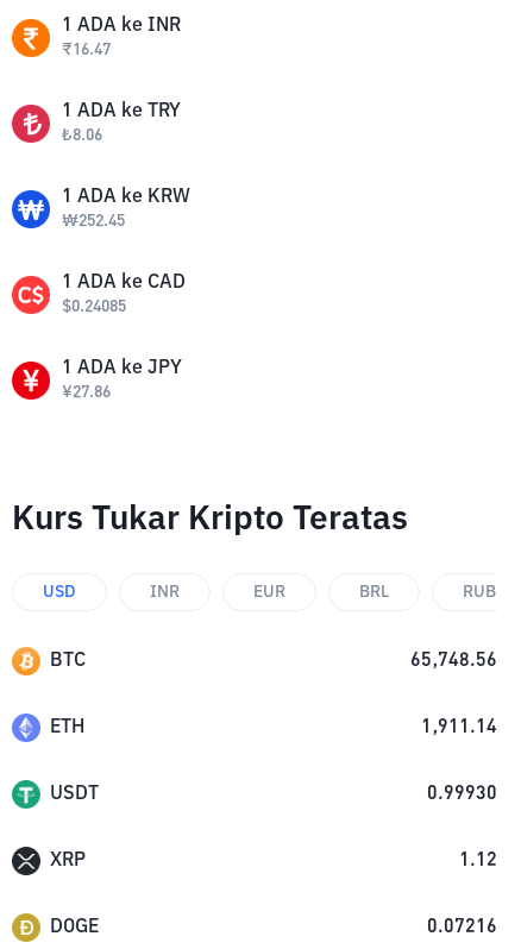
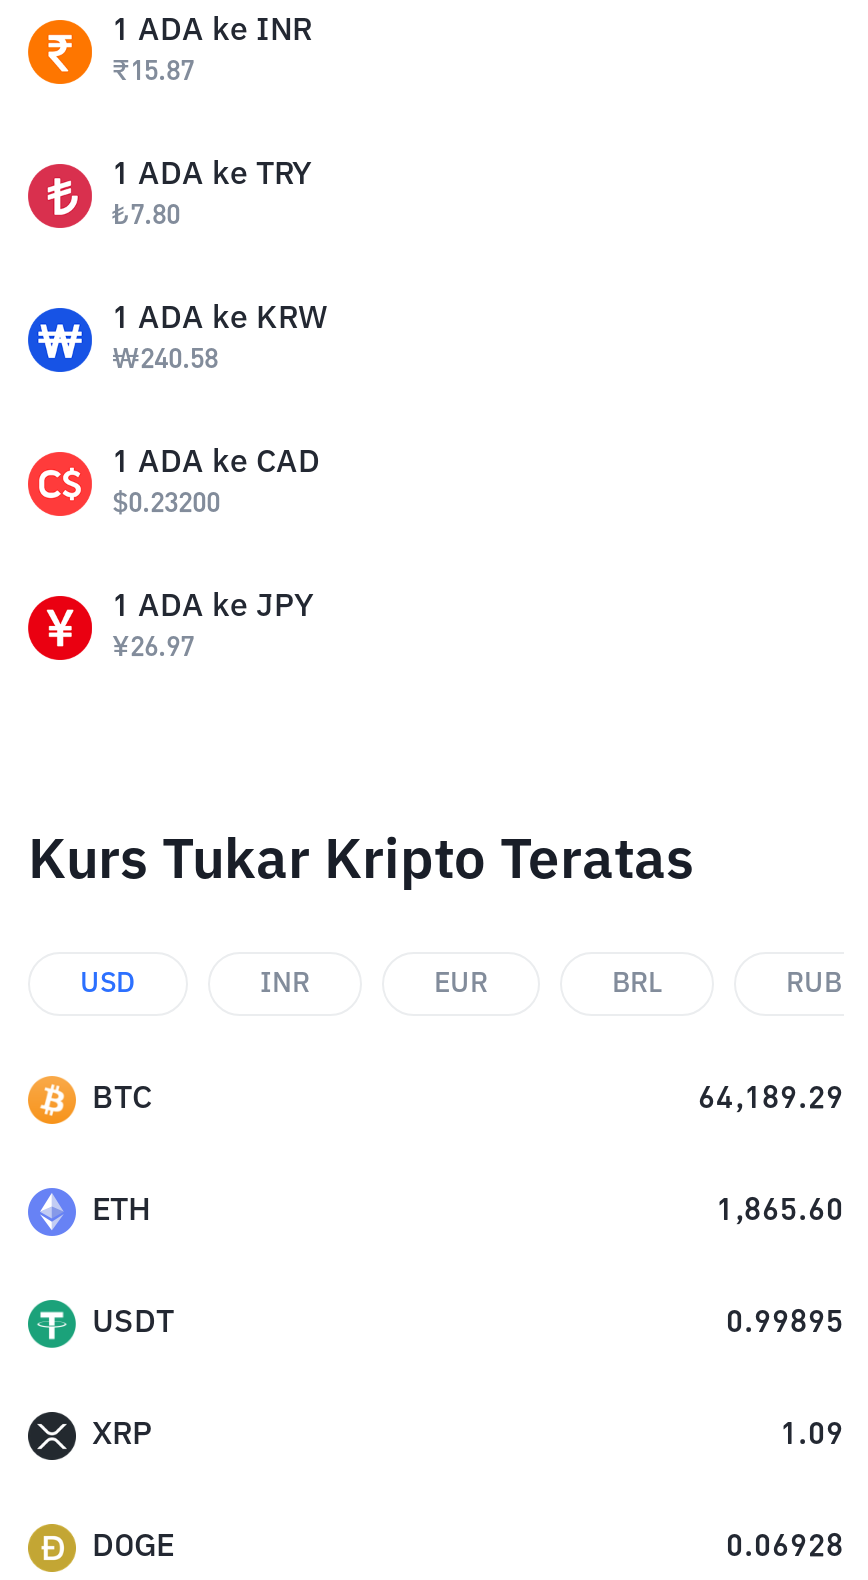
[62,42,111,58] ₹16.47 -> [112,58,194,86] ₹15.87
[62,127,102,144] ₺8.06 -> [112,202,180,230] ₺7.80
[62,213,125,230] ₩252.45 -> [112,346,218,374] ₩240.58
[62,298,126,315] $0.24085 -> [112,490,220,518] $0.23200
[62,384,111,401] ¥27.86 -> [112,634,194,662] ¥26.97
[410,652,497,671] 65,748.56 -> [698,1084,844,1116] 64,189.29
[421,718,497,737] 1,911.14 -> [716,1196,844,1228] 1,865.60
[427,785,497,804] 0.99930 -> [726,1308,844,1340] 0.99895
[459,851,497,871] 1.12 -> [780,1420,844,1452] 1.09
[427,918,497,937] 0.07216 -> [726,1532,844,1564] 0.06928

